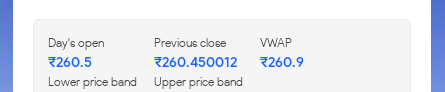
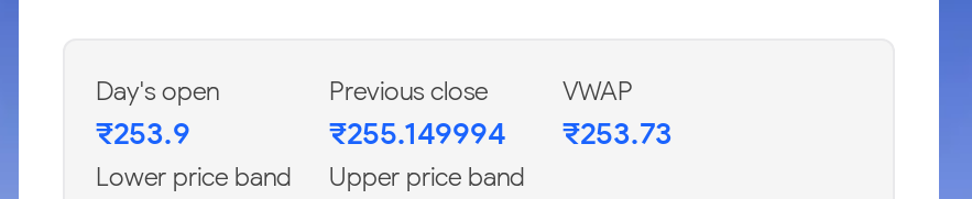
[48,54,92,71] ₹260.5 -> [96,115,190,153] ₹253.9
[154,54,237,71] ₹260.450012 -> [329,115,505,153] ₹255.149994
[260,54,304,71] ₹260.9 -> [563,115,673,153] ₹253.73

